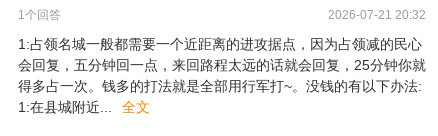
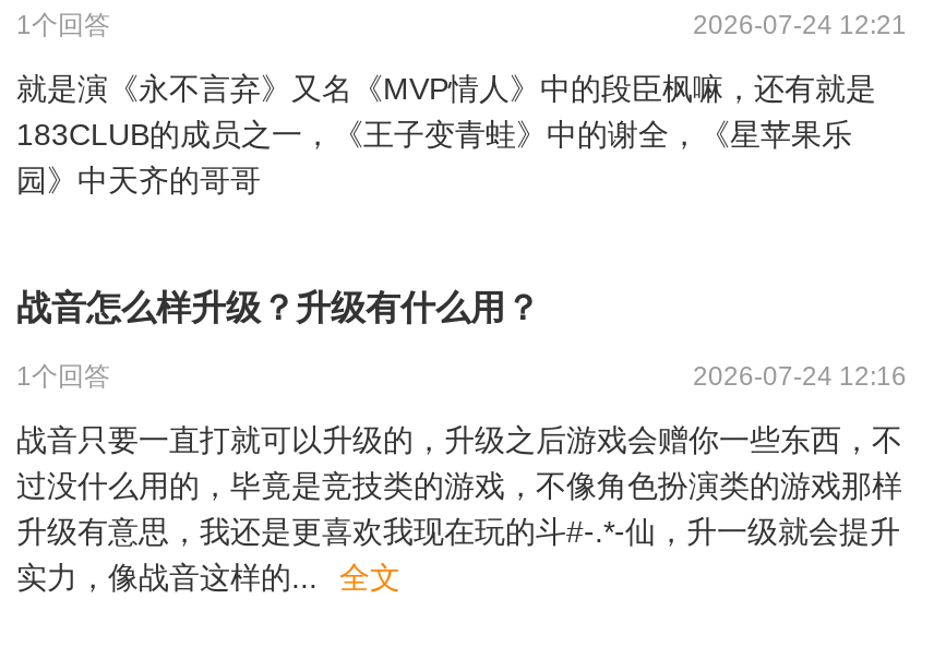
[18,8,426,115] 2026-07-21 20:32 | 1:占领名城一般都需要一个近距离的进攻据点，因为占领减的民心 | 会回复，五分钟回一点，来回路程太远的话就会回复，25分钟你就 | 得多占一次。钱多的打法就是全部用行军打~。没钱的有以下办法: | 1:在县城附近... -> [16,10,907,595] 2026-07-24 12:21 | 就是演《永不言弃》又名《MVP情人》中的段臣枫嘛，还有就是 | 183CLUB的成员之一，《王子变青蛙》中的谢全，《星苹果乐 | 园》中天齐的哥哥 | 战音怎么样升级？升级有什么用？ | 1个回答 | 2026-07-24 12:16 | 战音只要一直打就可以升级的，升级之后游戏会赠你一些东西，不 | 过没什么用的，毕竟是竞技类的游戏，不像角色扮演类的游戏那样 | 升级有意思，我还是更喜欢我现在玩的斗#-.*-仙，升一级就会提升 | 实力，像战音这样的...

